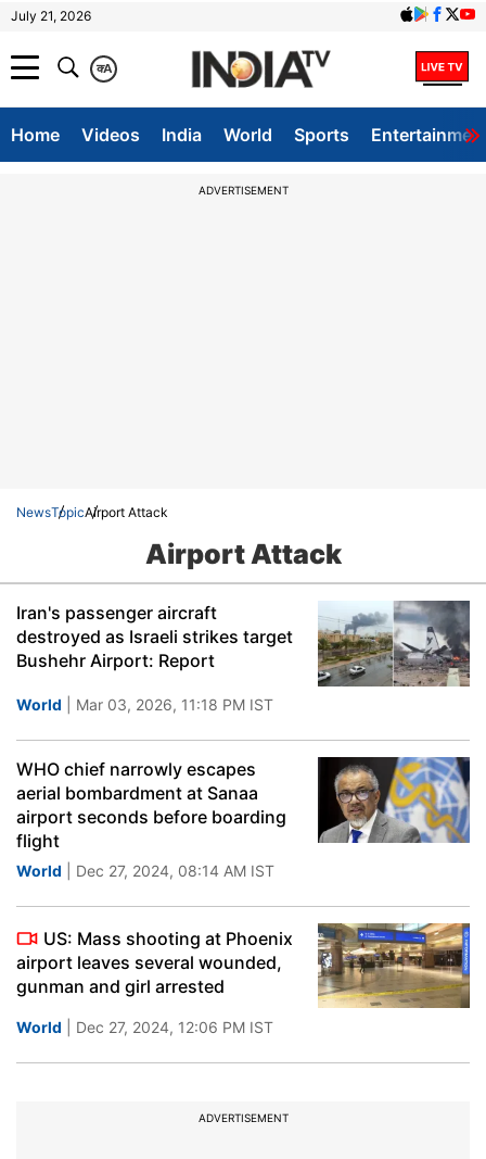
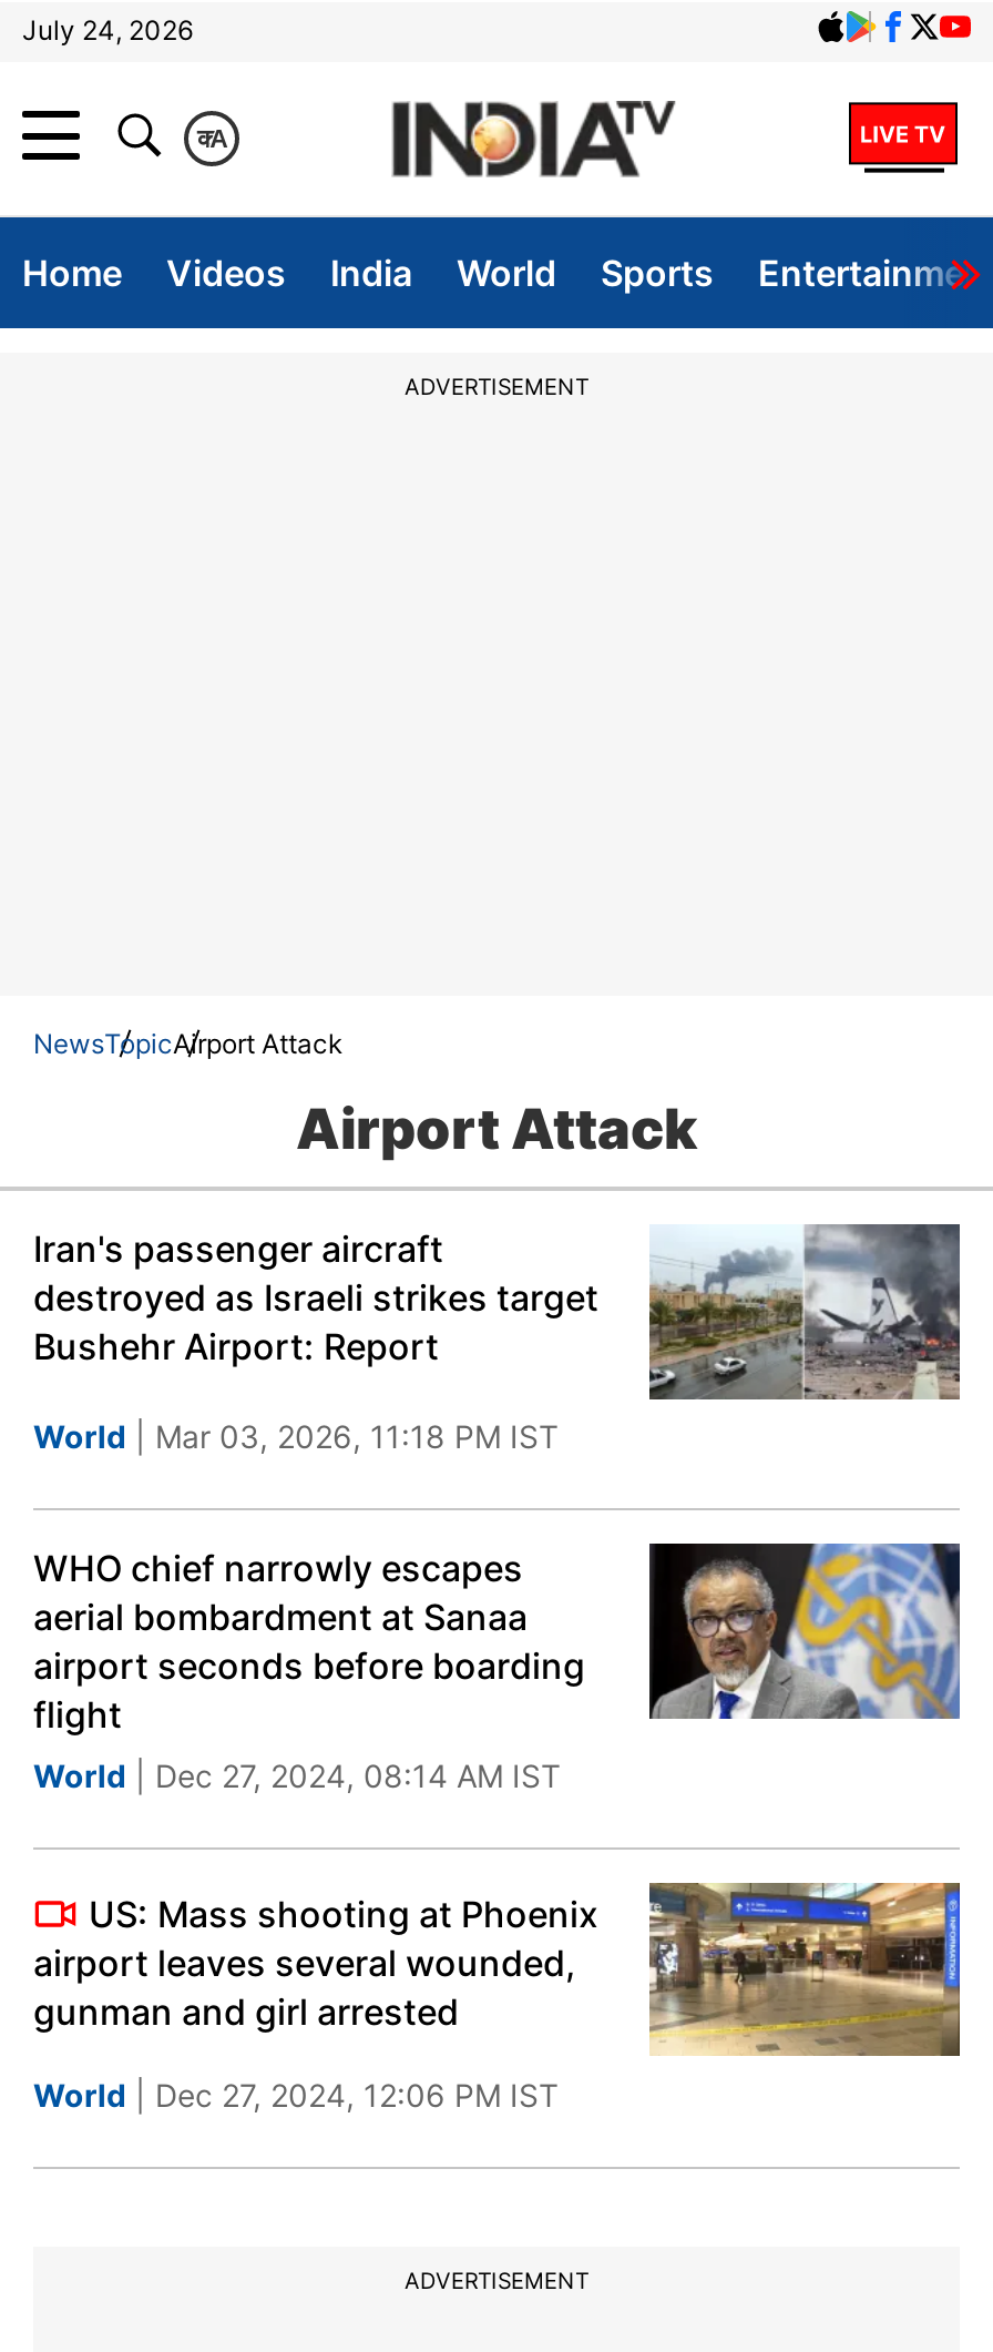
[11,8,91,24] July 21, 2026 -> [22,13,193,47] July 24, 2026

